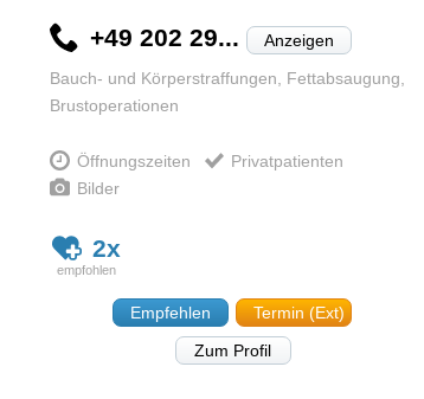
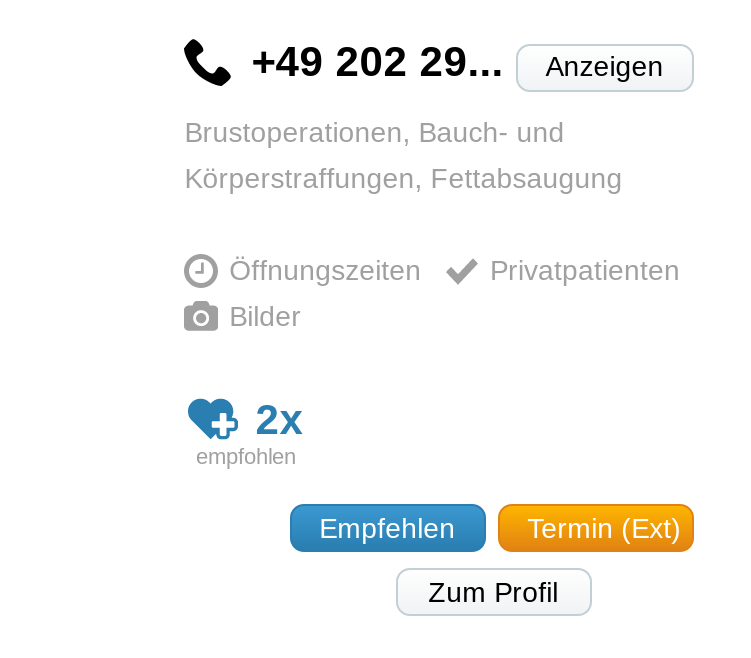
[50,69,405,115] Bauch- und Körperstraffungen, Fettabsaugung, | Brustoperationen -> [184,116,622,194] Brustoperationen, Bauch- und | Körperstraffungen, Fettabsaugung

